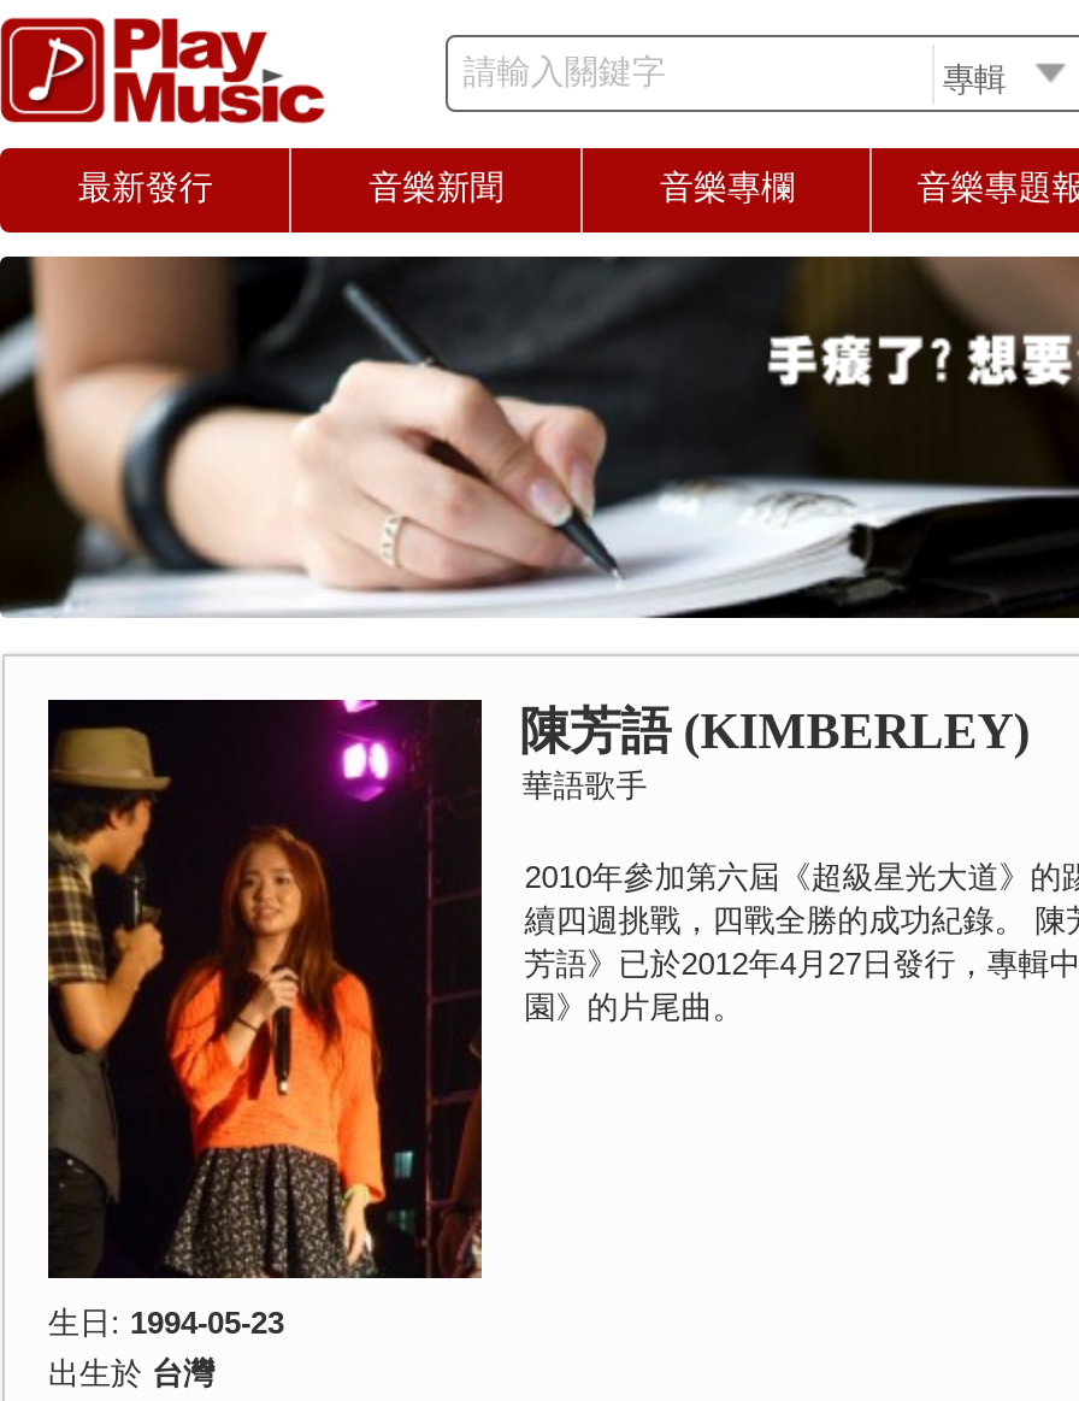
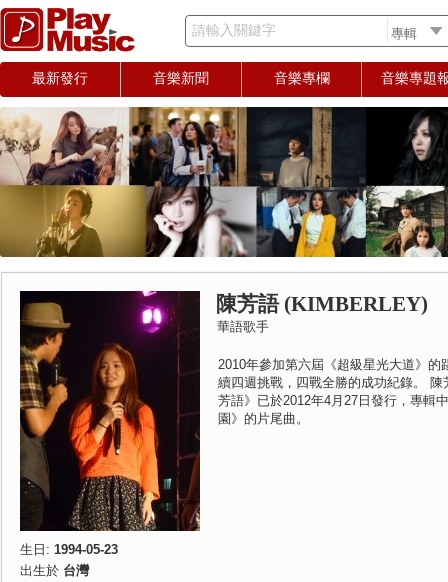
[7,254,1072,620] [image] -> [3,106,445,258] [image]

